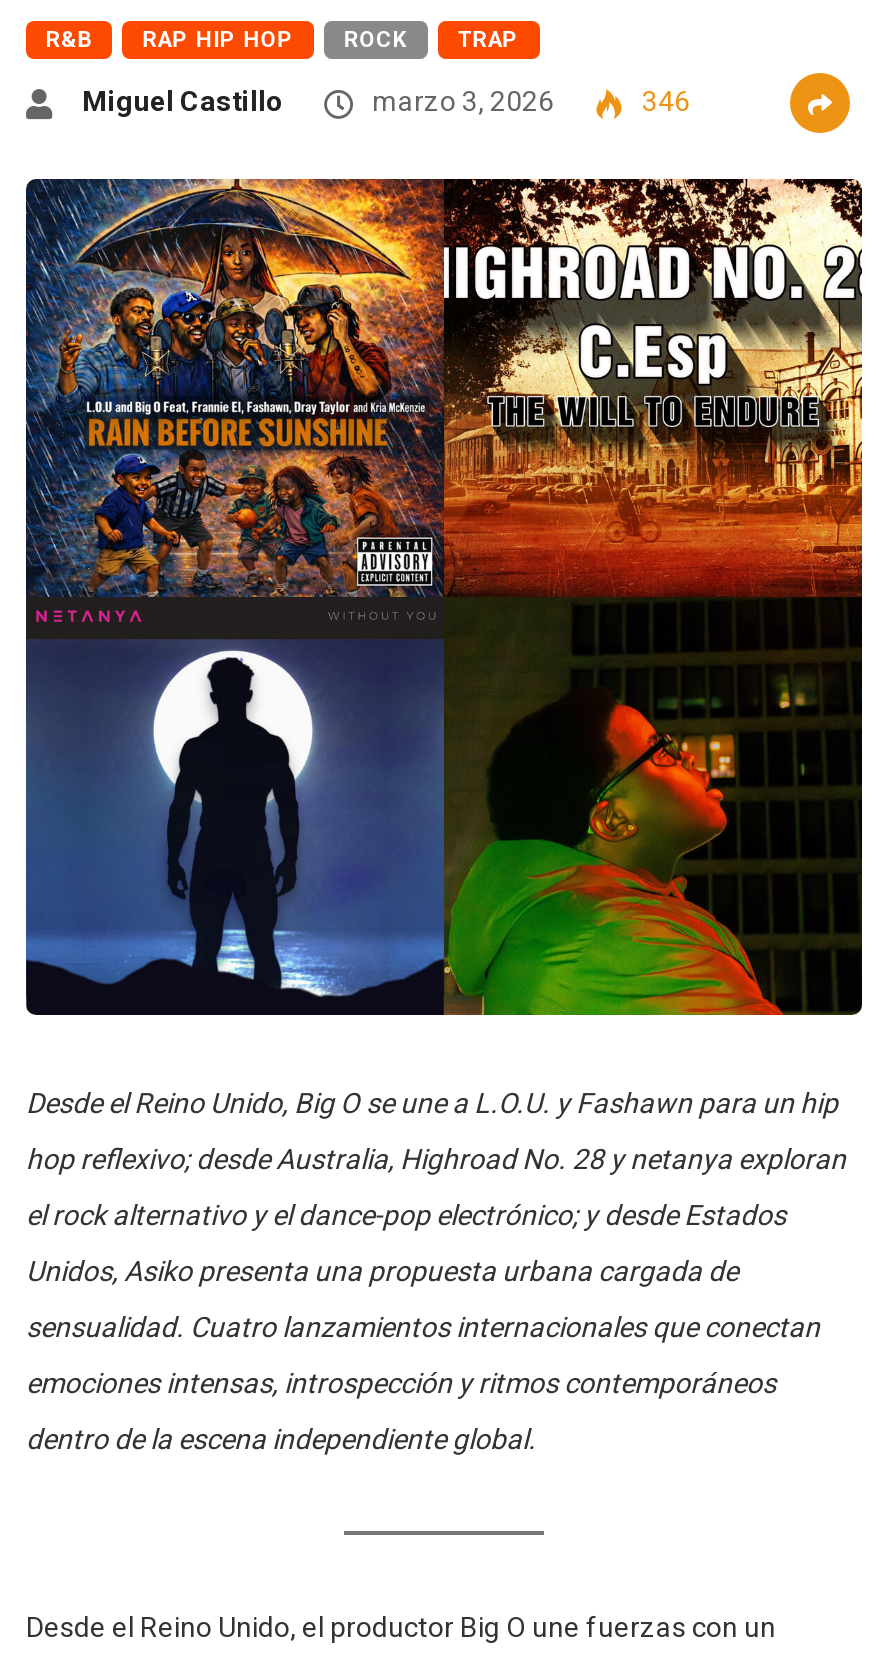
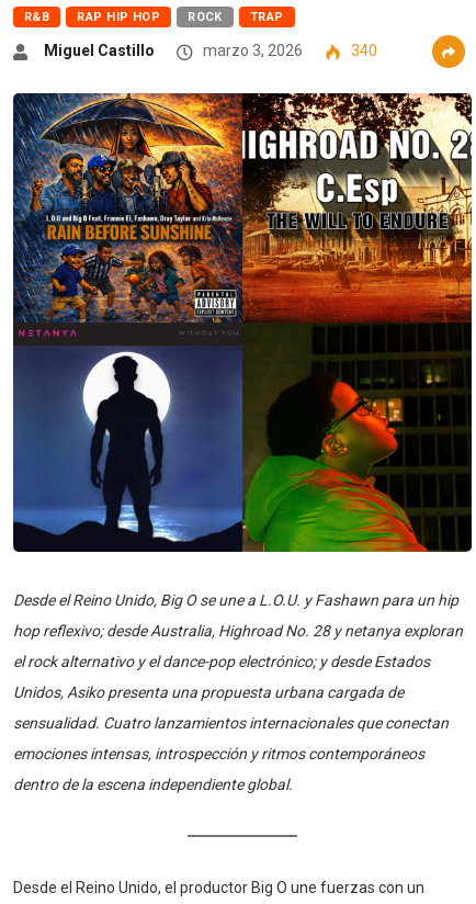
[636,85,690,117] 346 -> [348,42,377,59] 340

